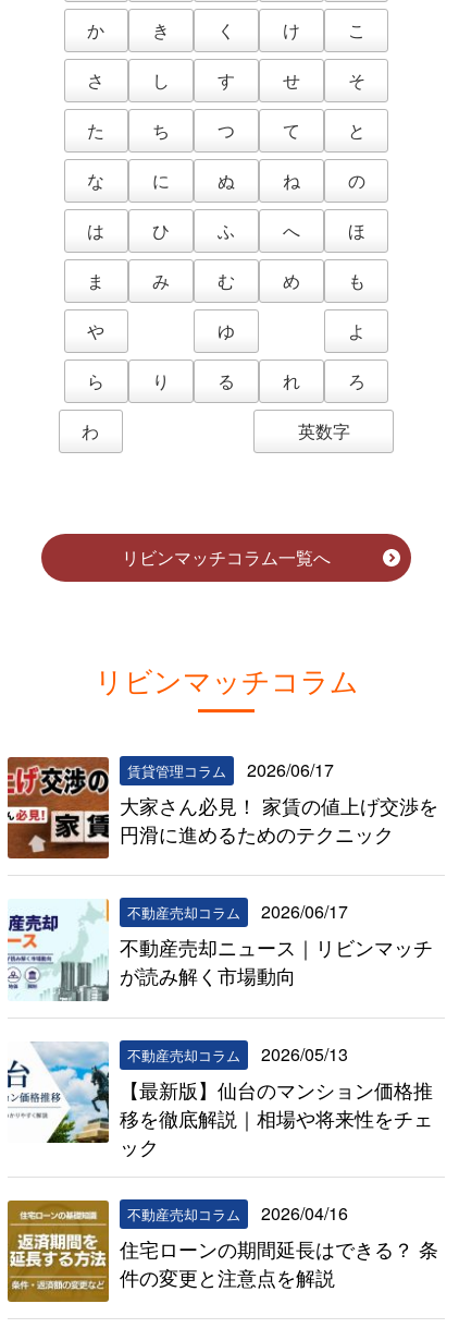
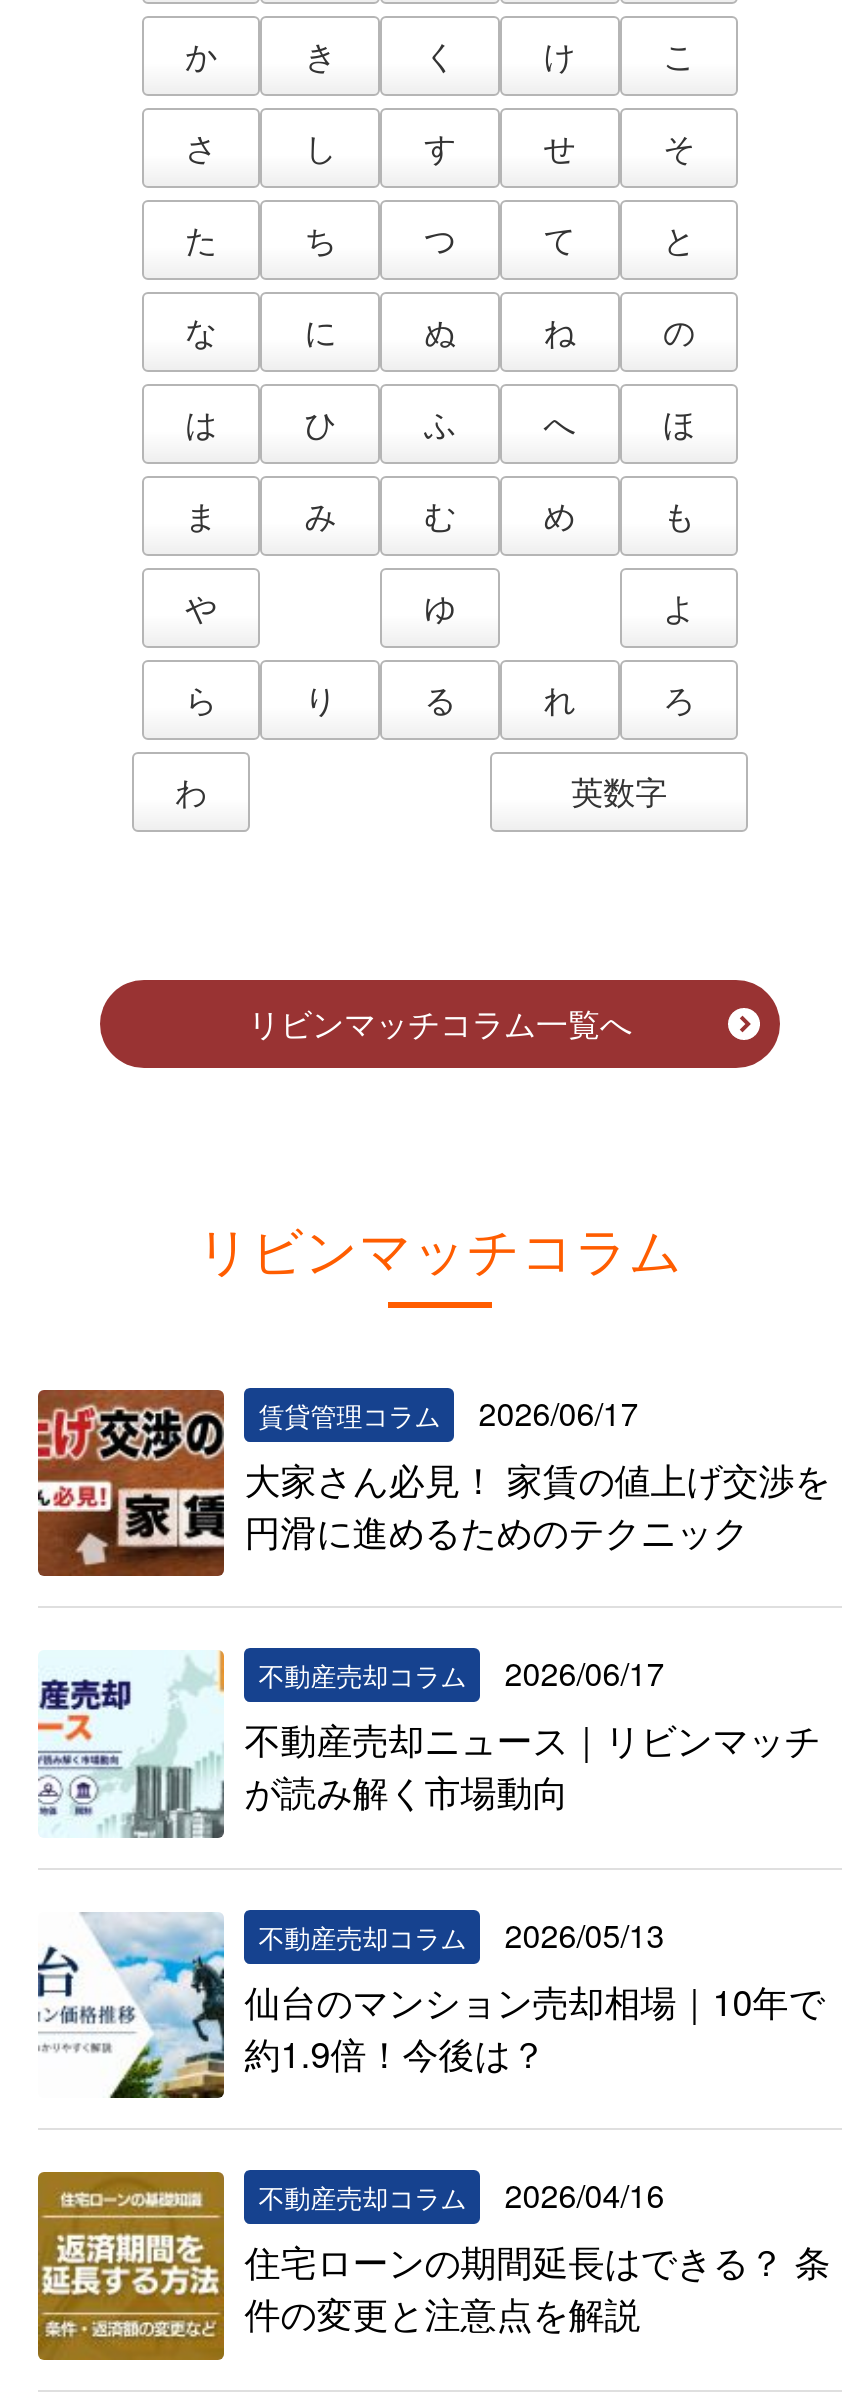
[120,1075,433,1160] 【最新版】仙台のマンション価格推 | 移を徹底解説｜相場や将来性をチェ | ック -> [244,1974,824,2078] 仙台のマンション売却相場｜10年で | 約1.9倍！今後は？

